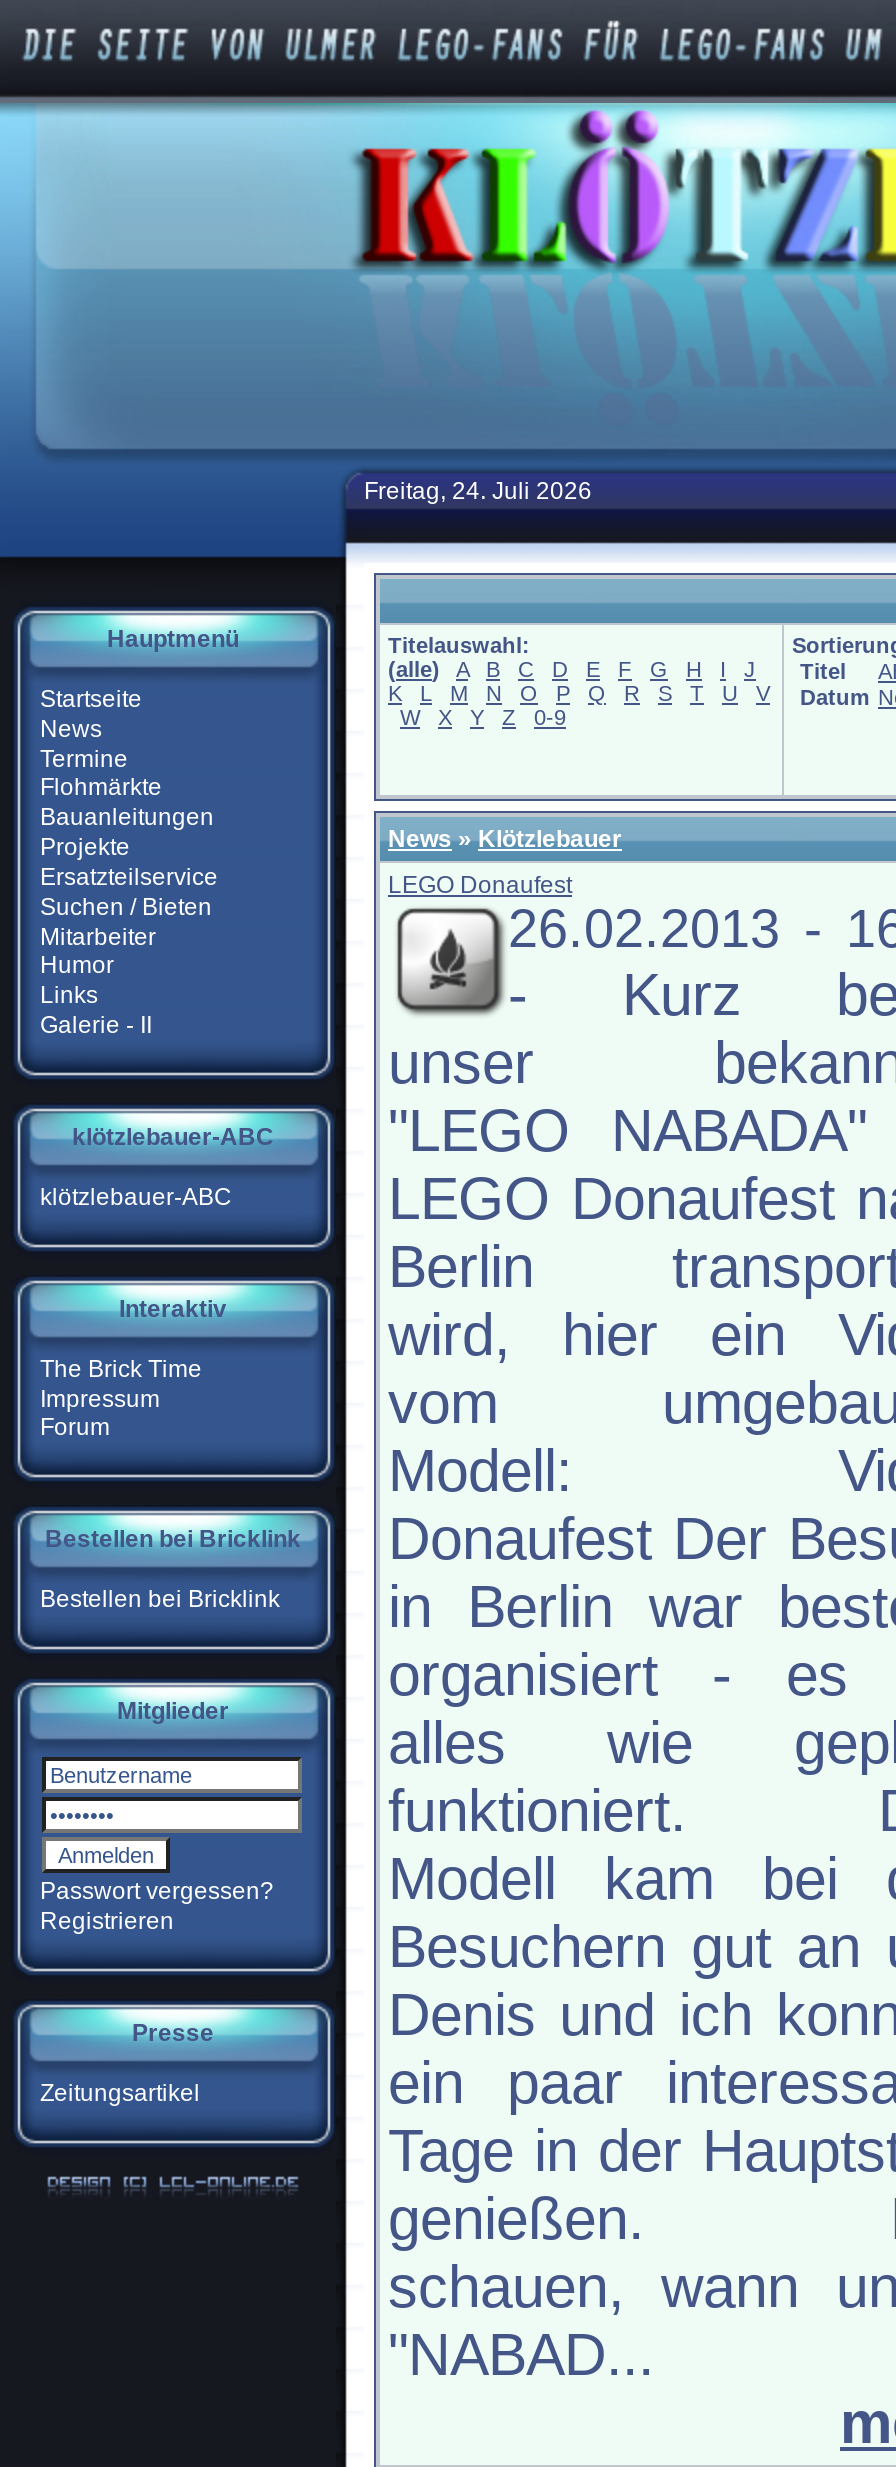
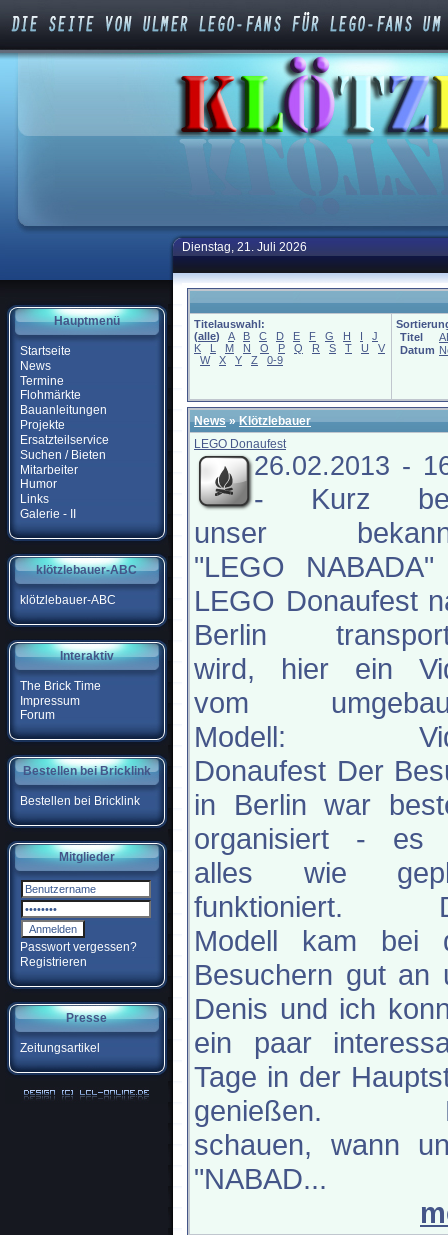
[364,477,592,505] Freitag, 24. Juli 2026 -> [182,240,307,254] Dienstag, 21. Juli 2026

